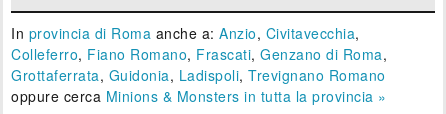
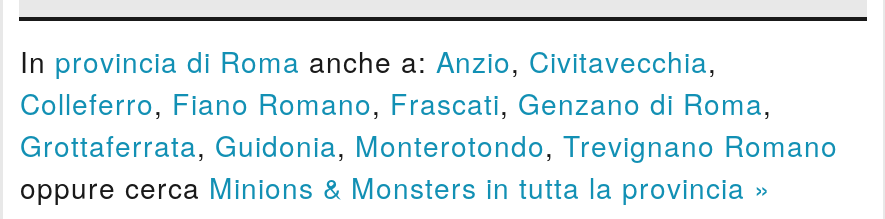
[11,65,386,85] Grottaferrata, Guidonia, Ladispoli, Trevignano Romano -> [20,124,838,164] Grottaferrata, Guidonia, Monterotondo, Trevignano Romano

